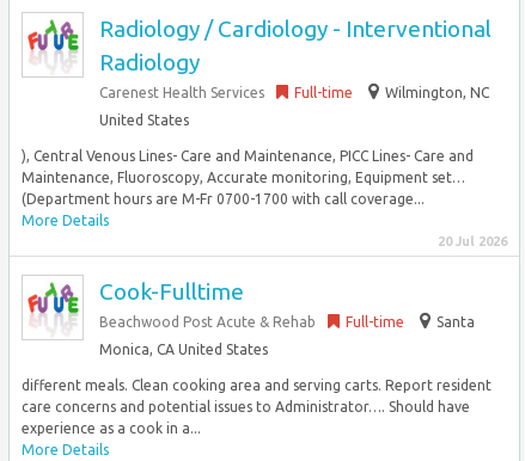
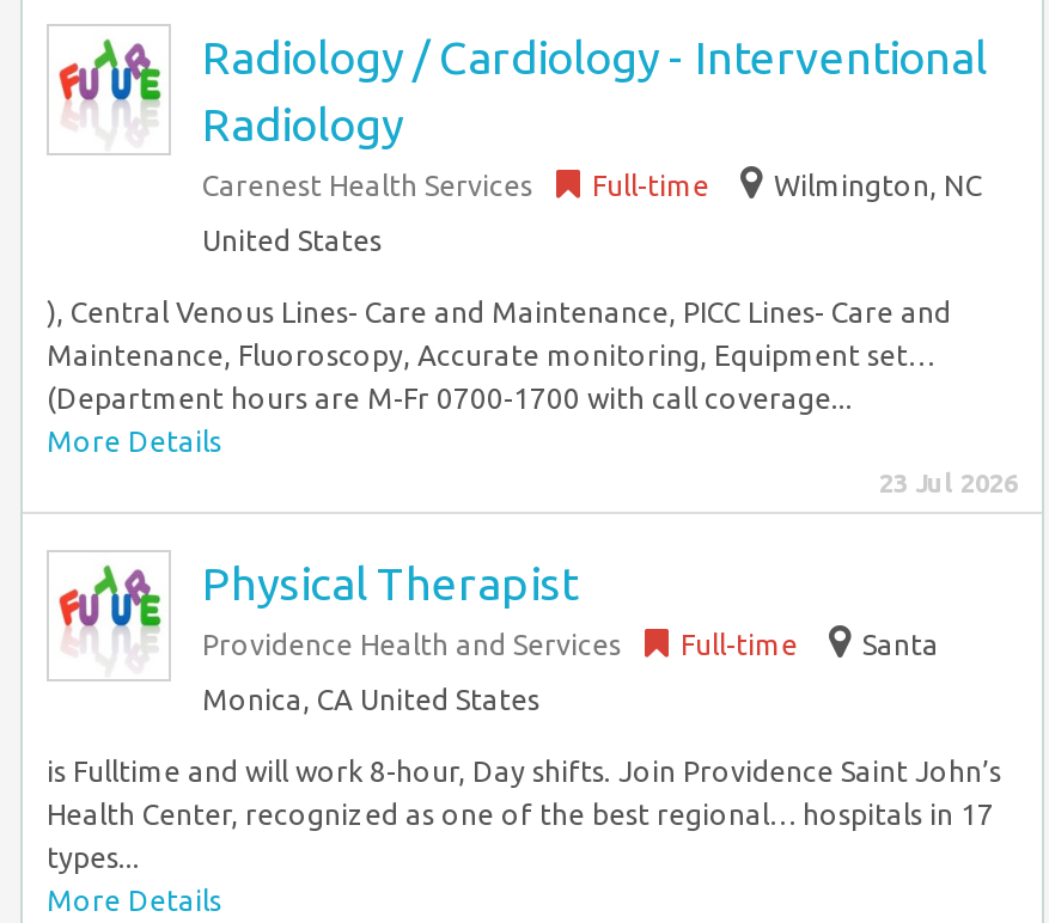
[438,234,507,248] 20 Jul 2026 -> [879,469,1018,497] 23 Jul 2026
[99,278,316,330] Cook-Fulltime | Beachwood Post Acute & Rehab -> [202,557,621,660] Physical Therapist | Providence Health and Services
[22,377,492,436] different meals. Clean cooking area and serving carts. Report resident | care concerns and potential issues to Administrator…. Should have | experience as a cook in a... -> [47,756,1001,873] is Fulltime and will work 8-hour, Day shifts. Join Providence Saint John’s | Health Center, recognized as one of the best regional… hospitals in 17 | types...

